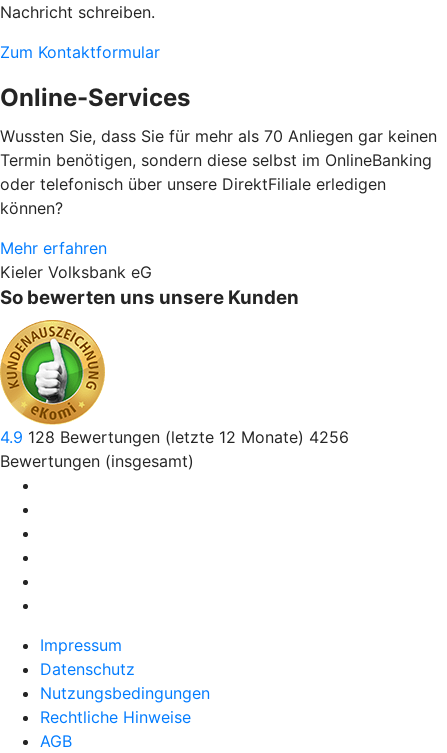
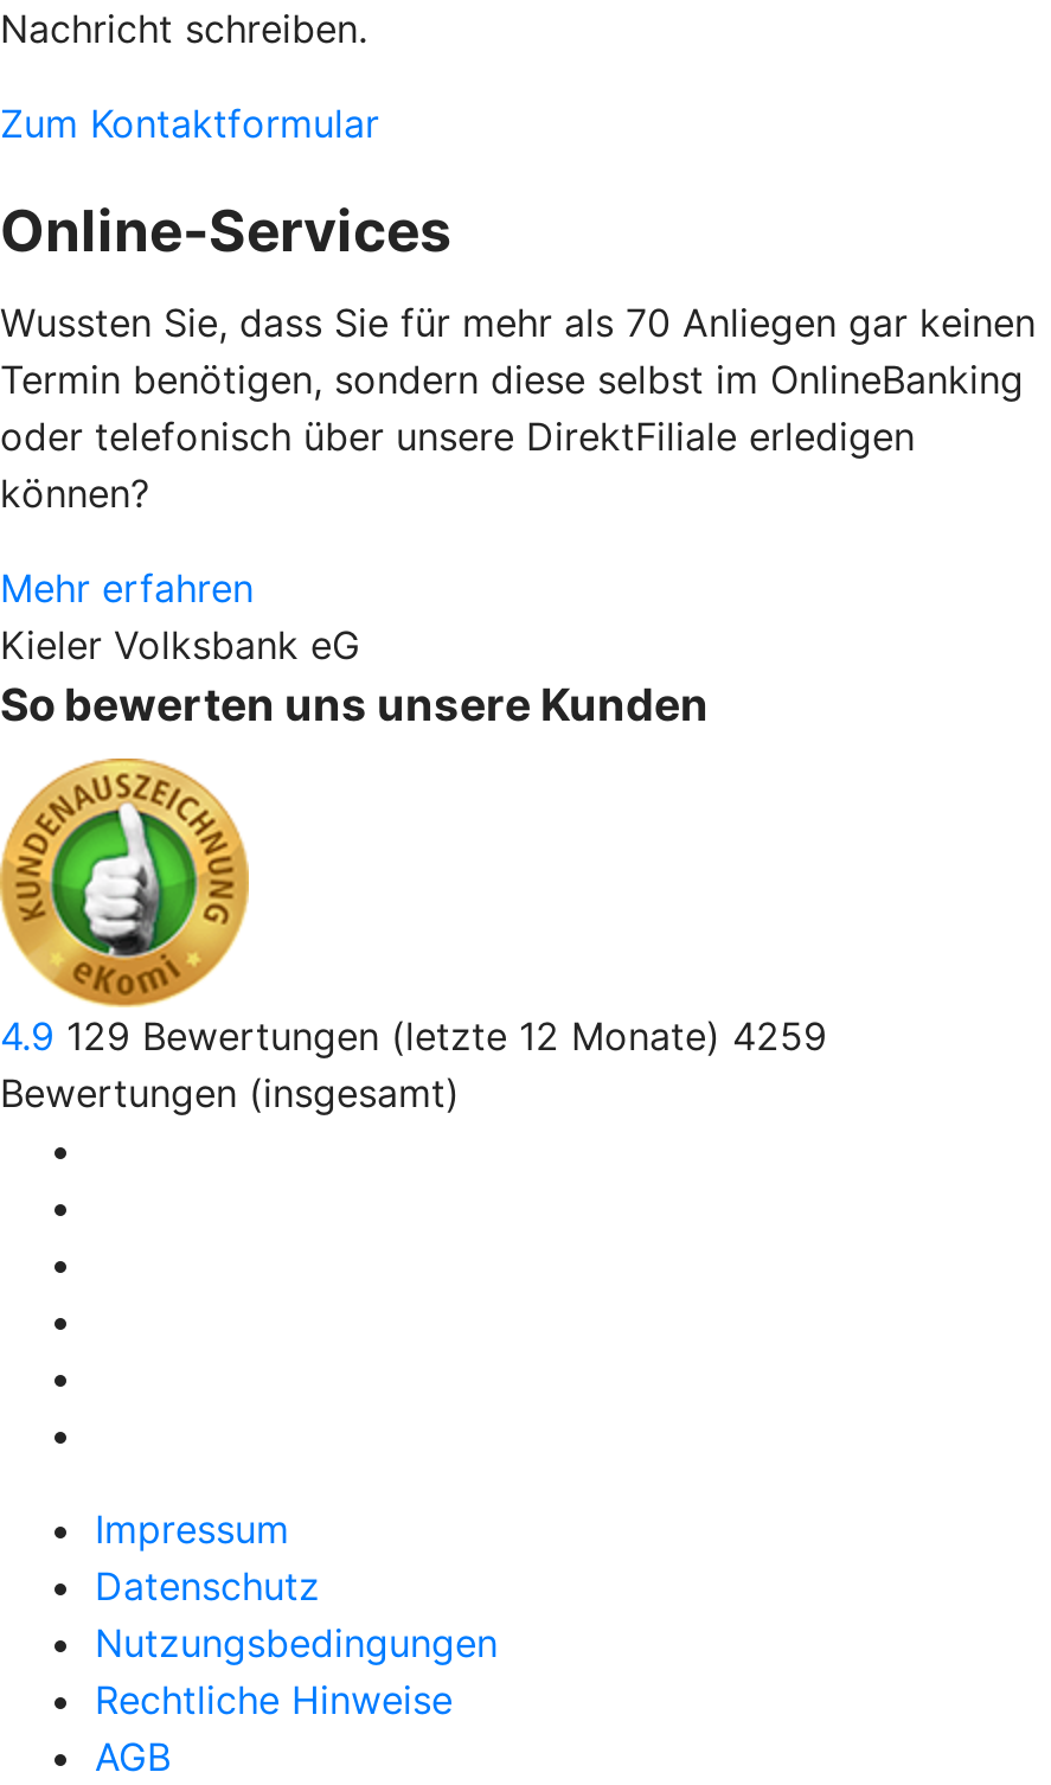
[0,427,349,447] 4.9 128 Bewertungen (letzte 12 Monate) 4256 -> [0,1012,827,1060] 4.9 129 Bewertungen (letzte 12 Monate) 4259

